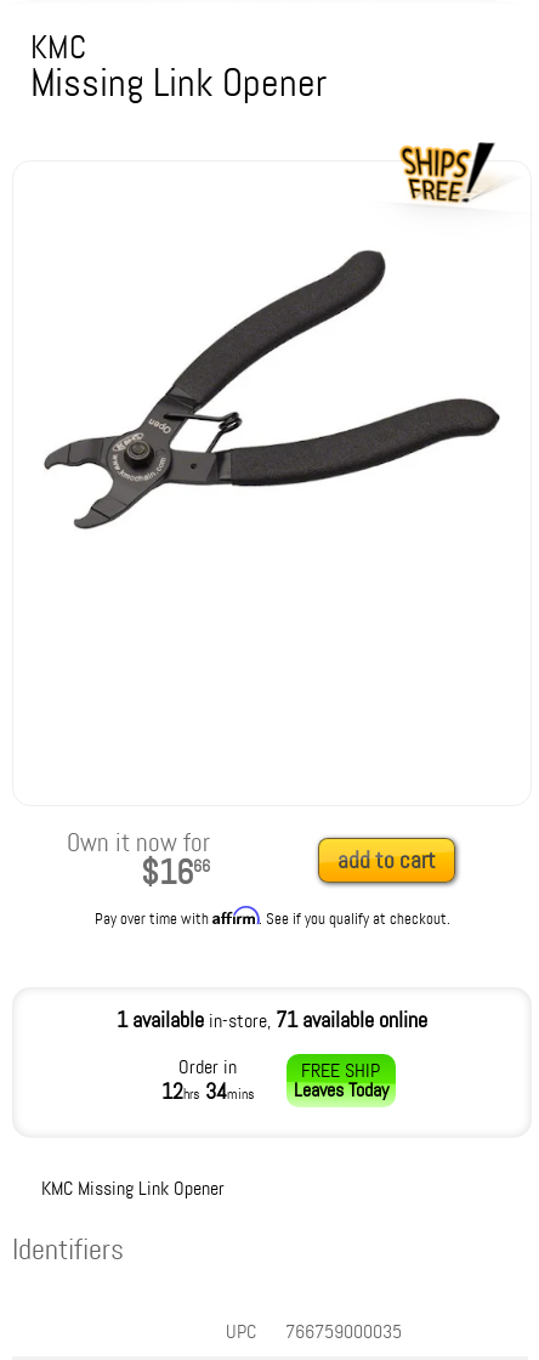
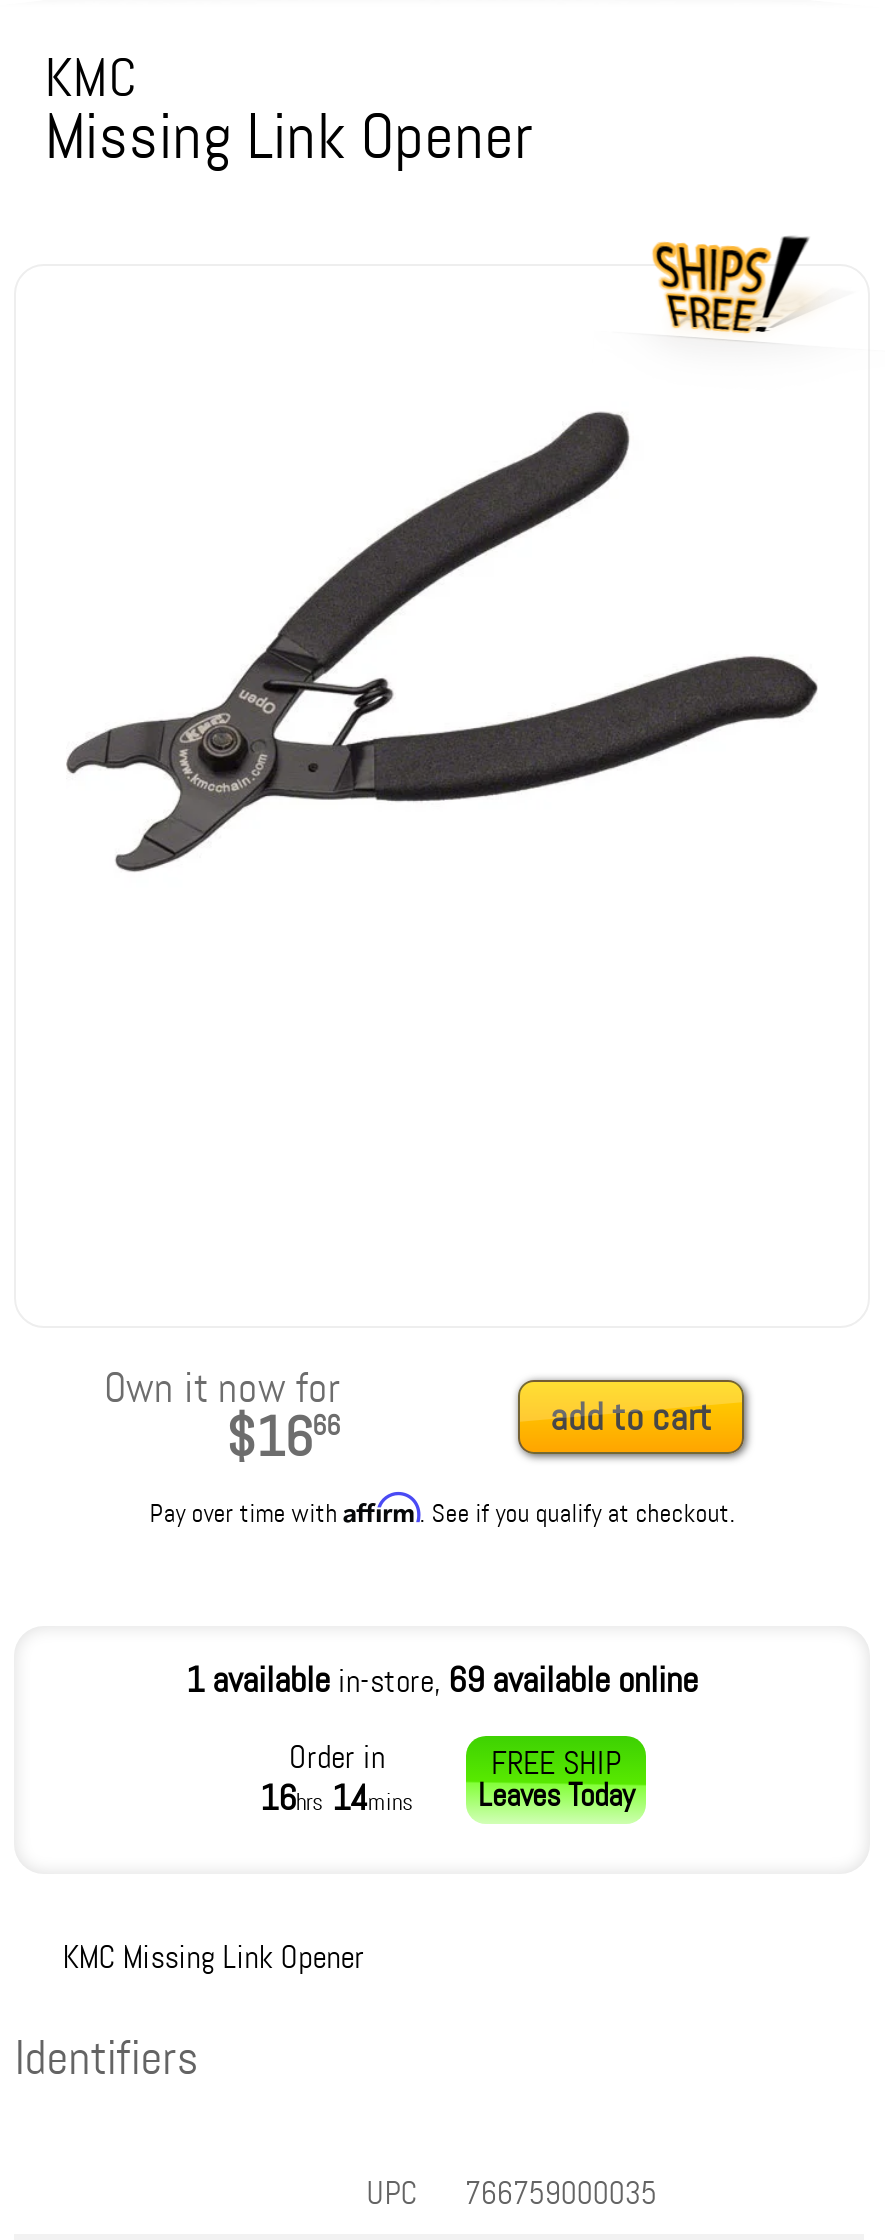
[117,1005,427,1035] 1 available in-store, 71 available online -> [186,1656,698,1704] 1 available in-store, 69 available online
[161,1077,388,1106] 12hrs 34mins LeavesToday -> [260,1774,634,1822] 16hrs 14mins LeavesToday

